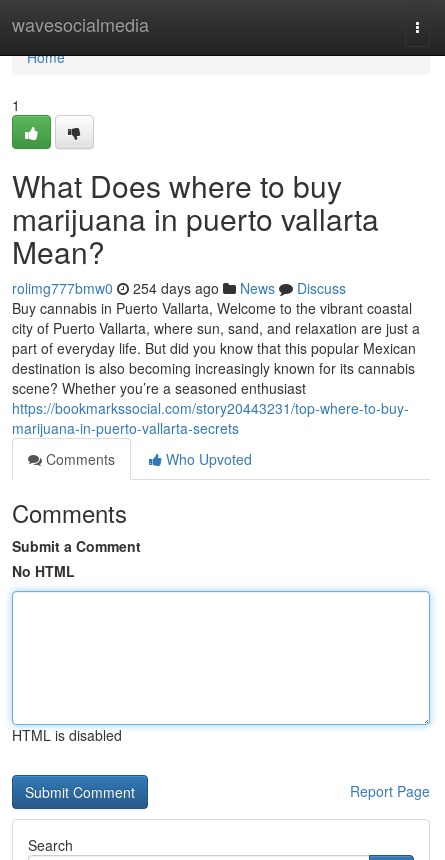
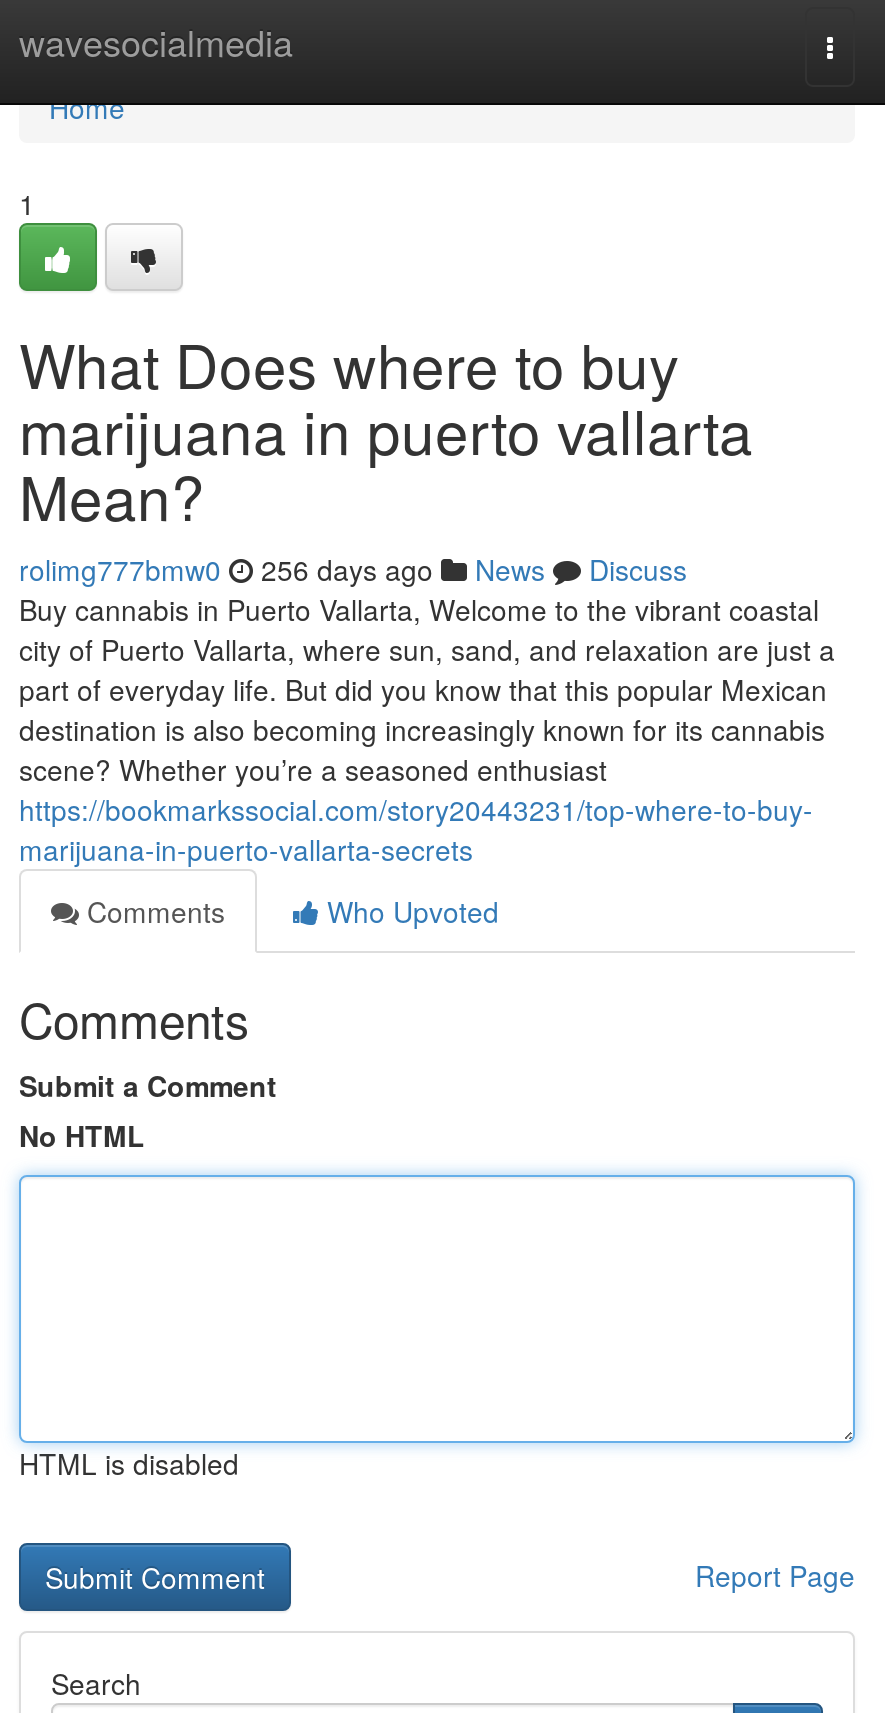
[12,278,346,298] rolimg777bmw0 254 days ago News Discuss -> [19,549,687,589] rolimg777bmw0 256 days ago News Discuss

